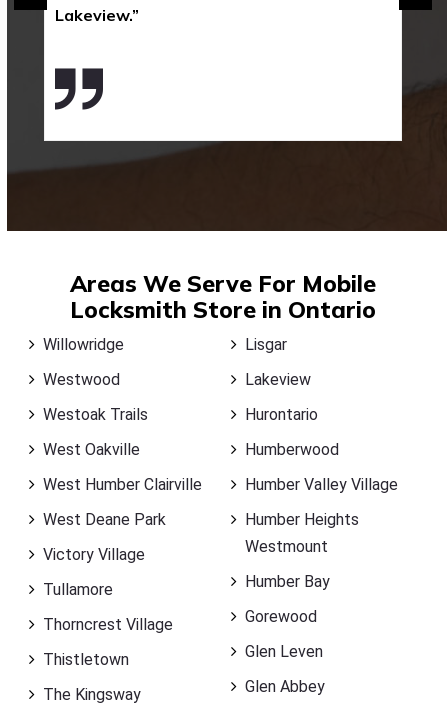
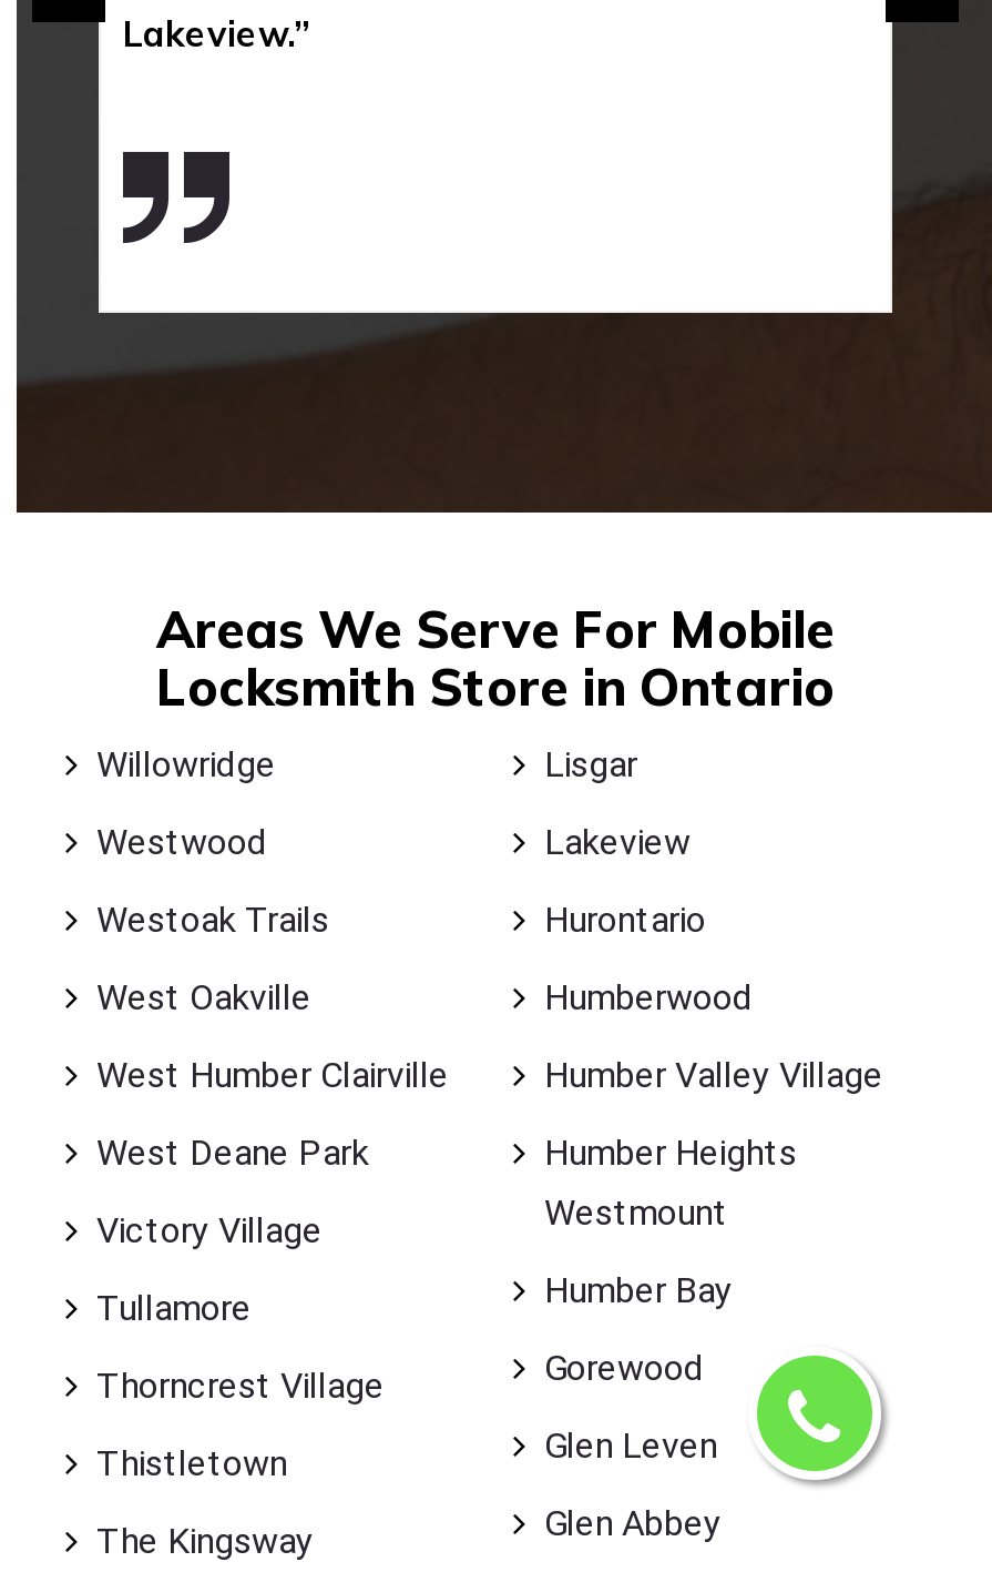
none -> [755,1353,888,1487] [image]

